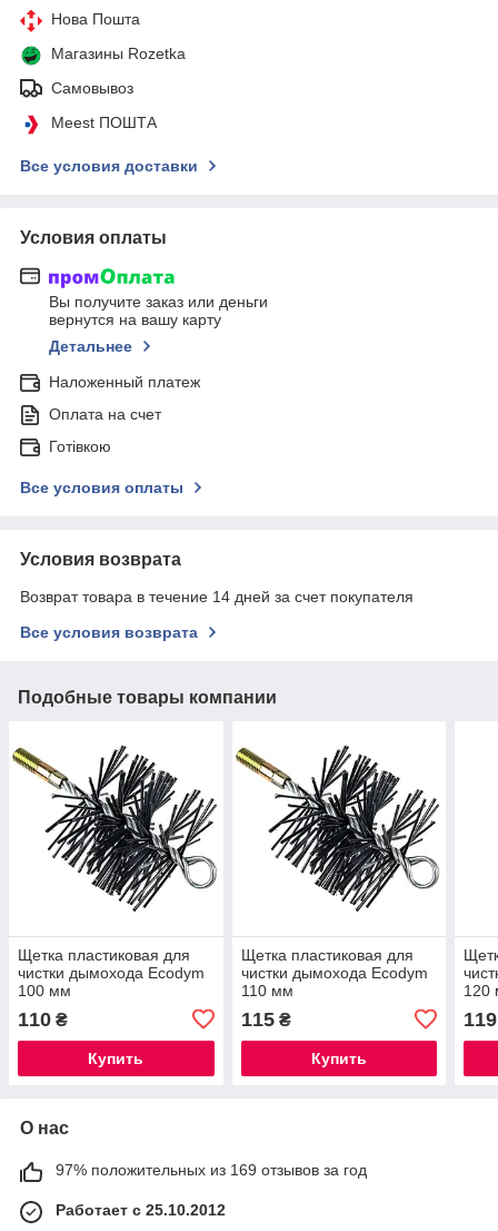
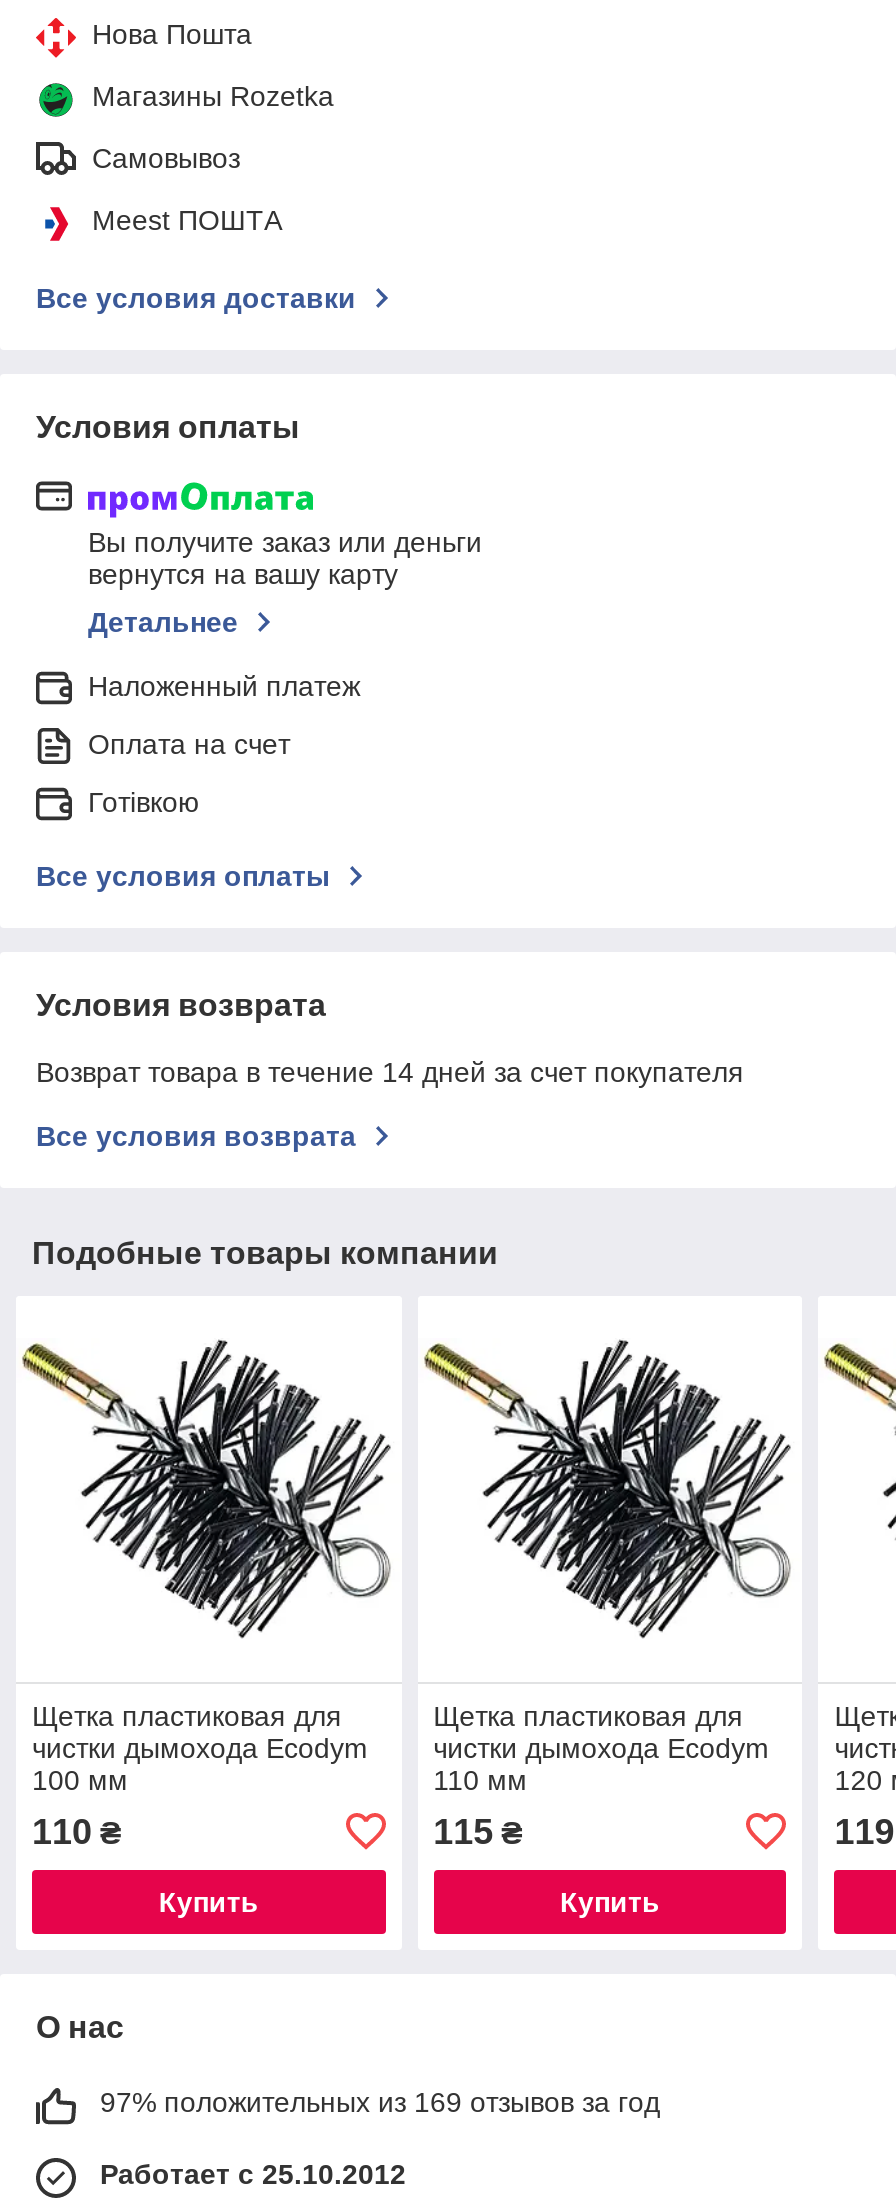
none -> [822,1342,890,1412] [image]

